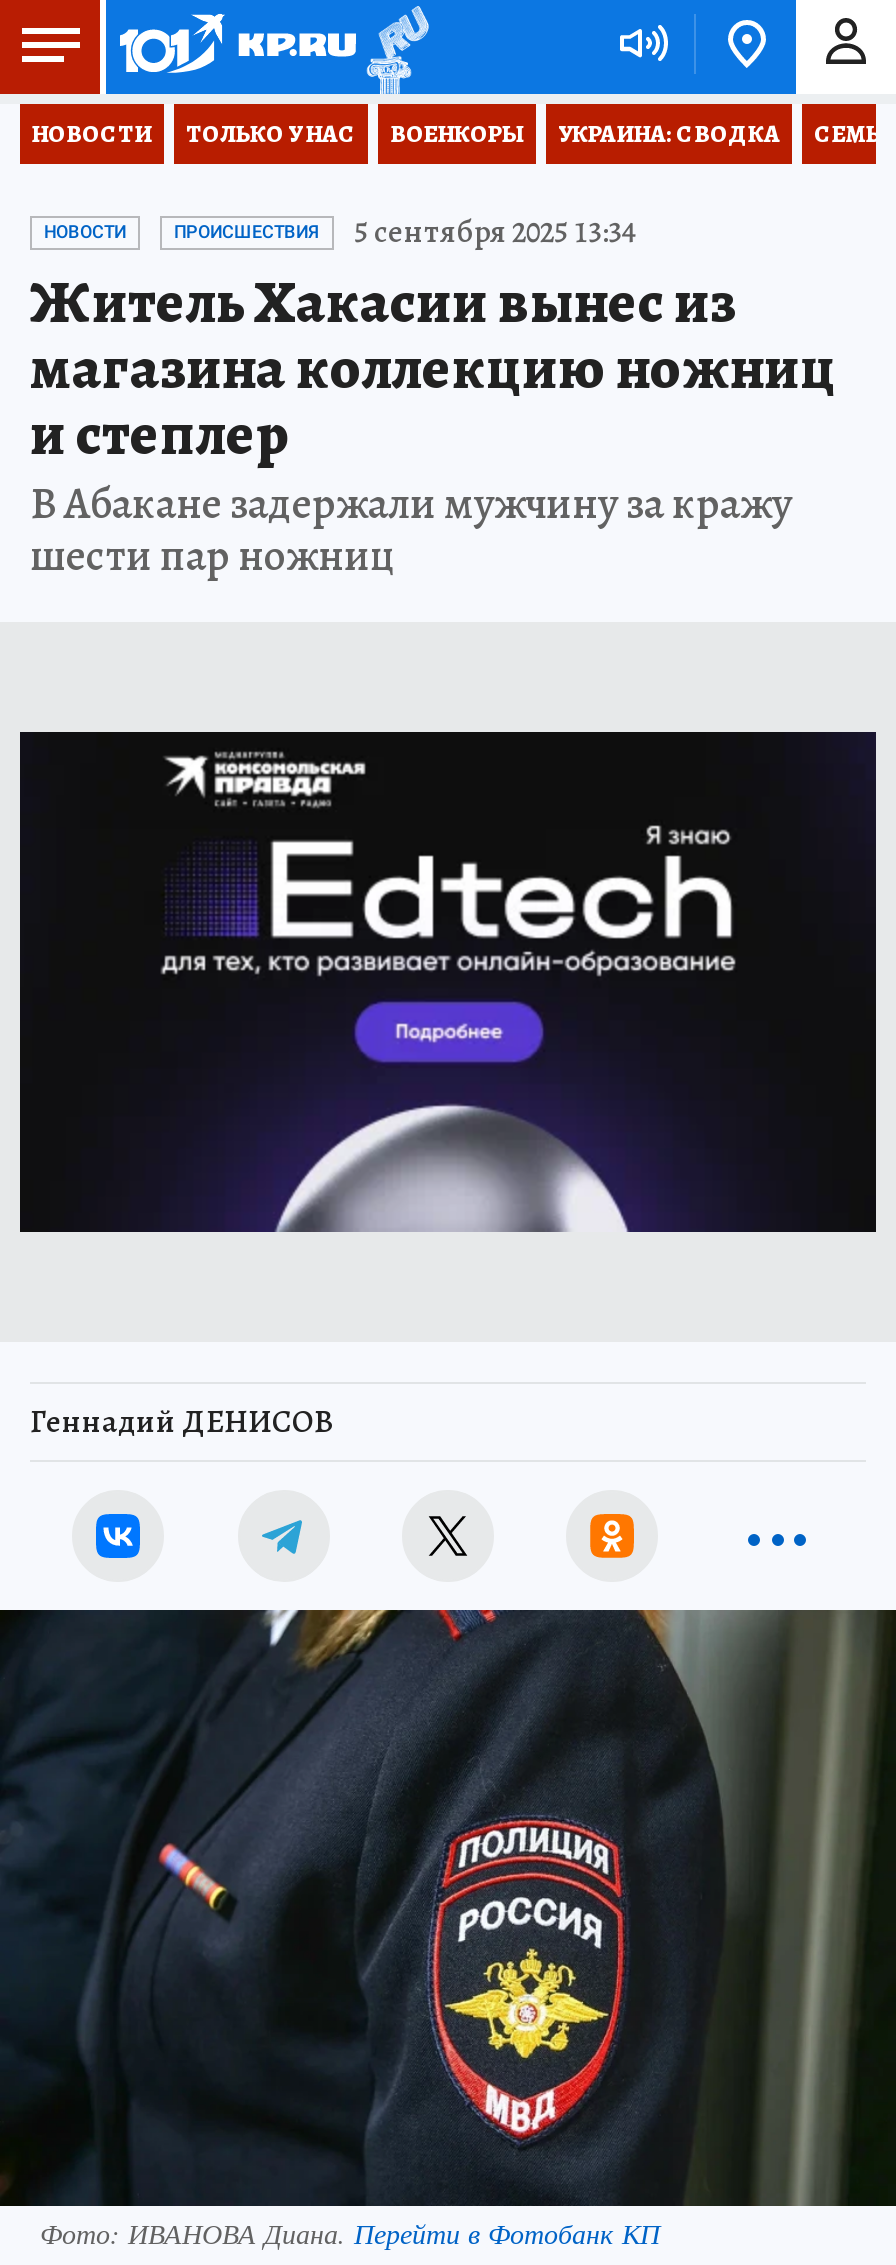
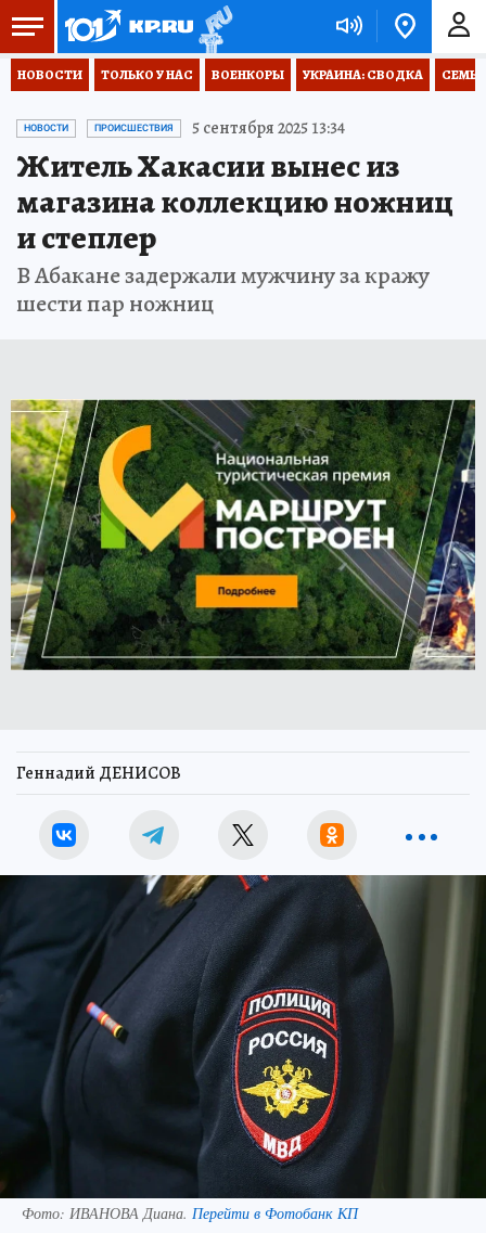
[18,730,878,1232] [image] -> [10,399,476,671] [image]

